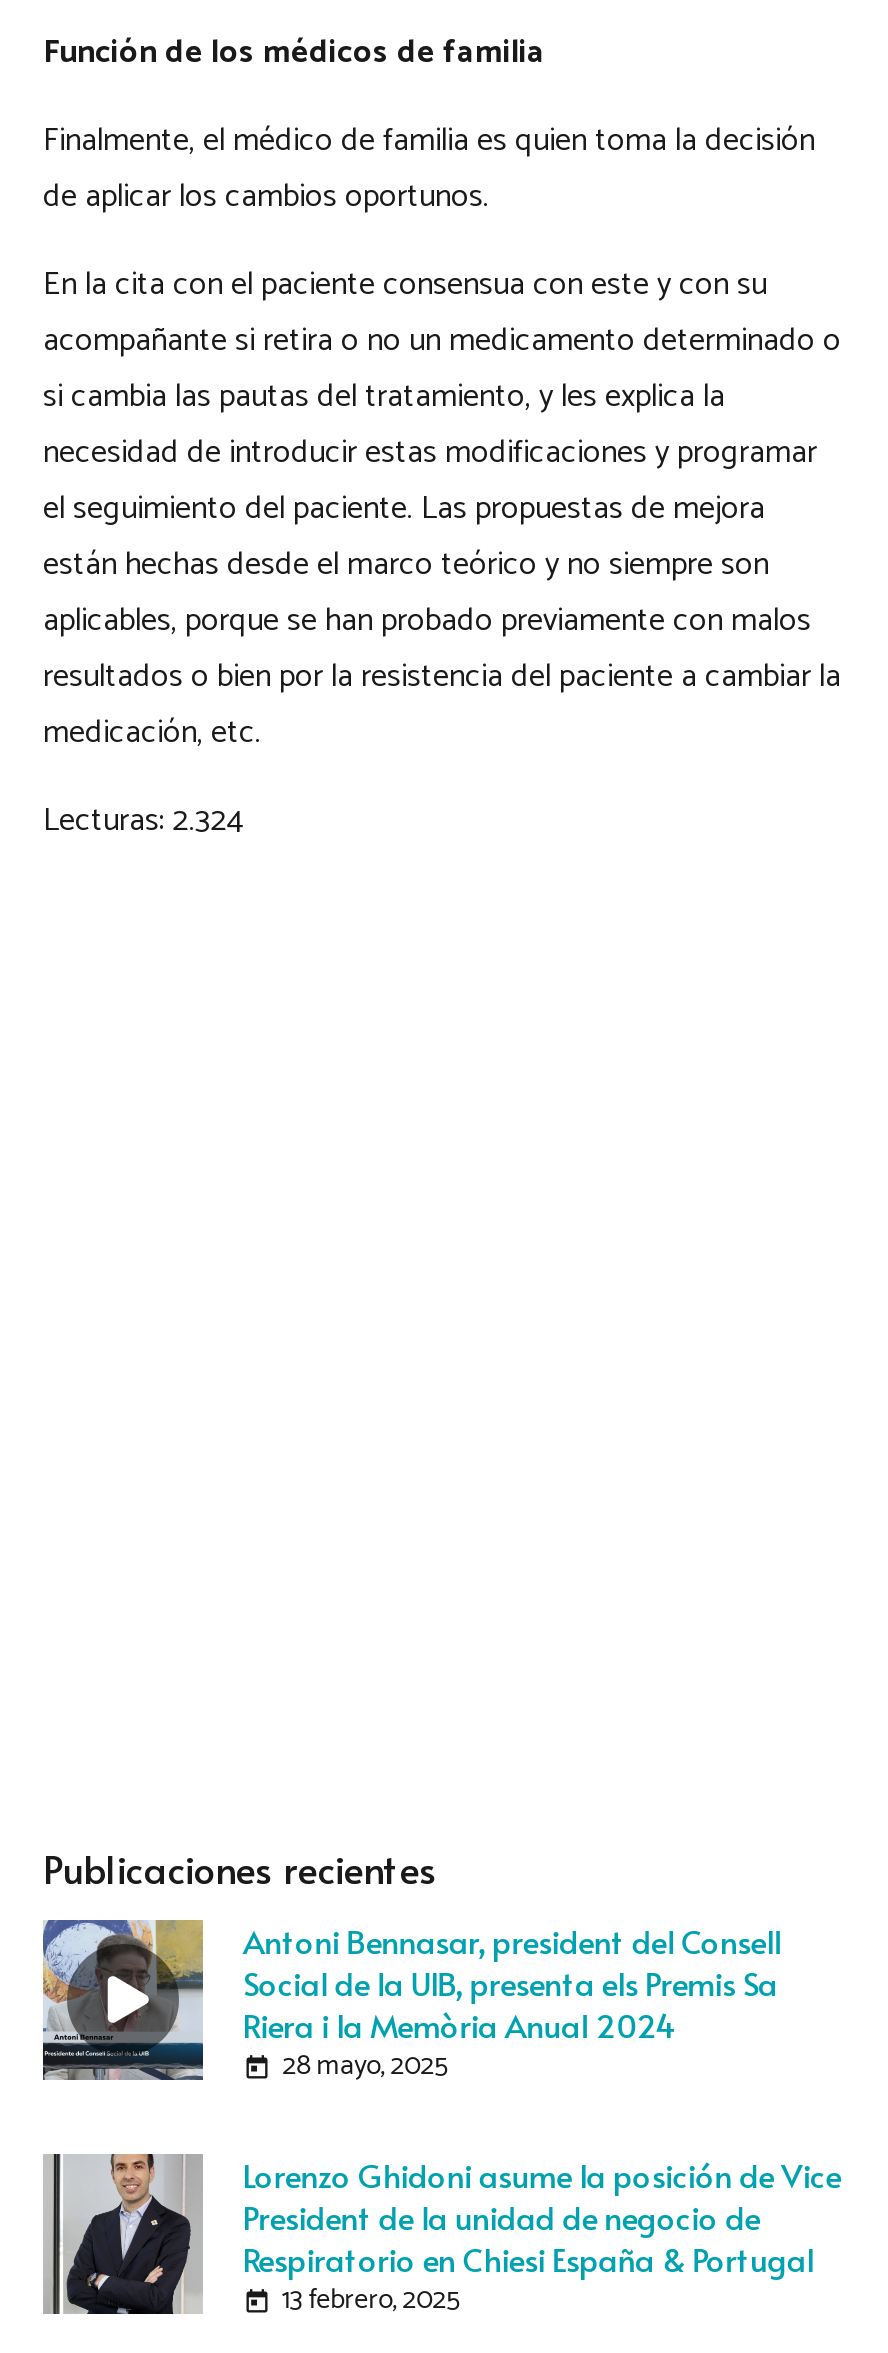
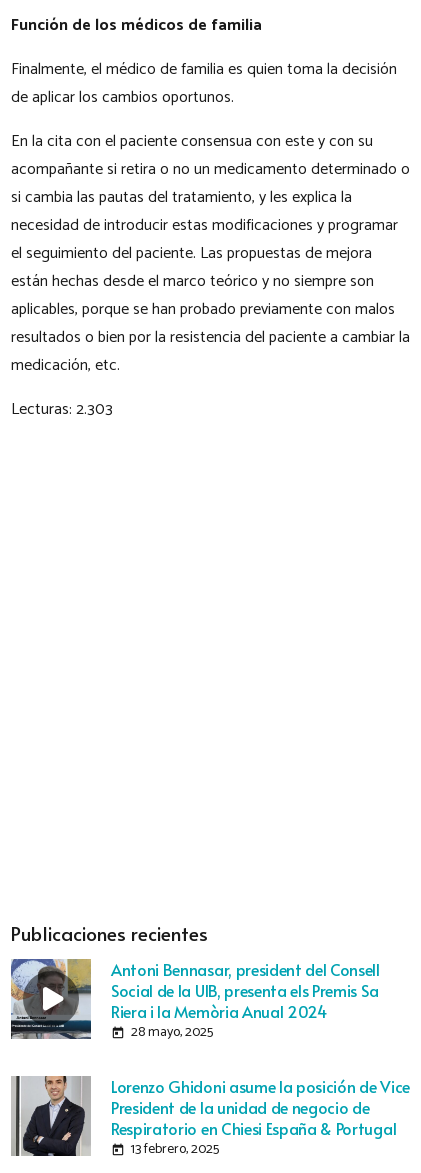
[43,794,243,848] Lecturas: 2.324 -> [11,396,113,423] Lecturas: 2.303

